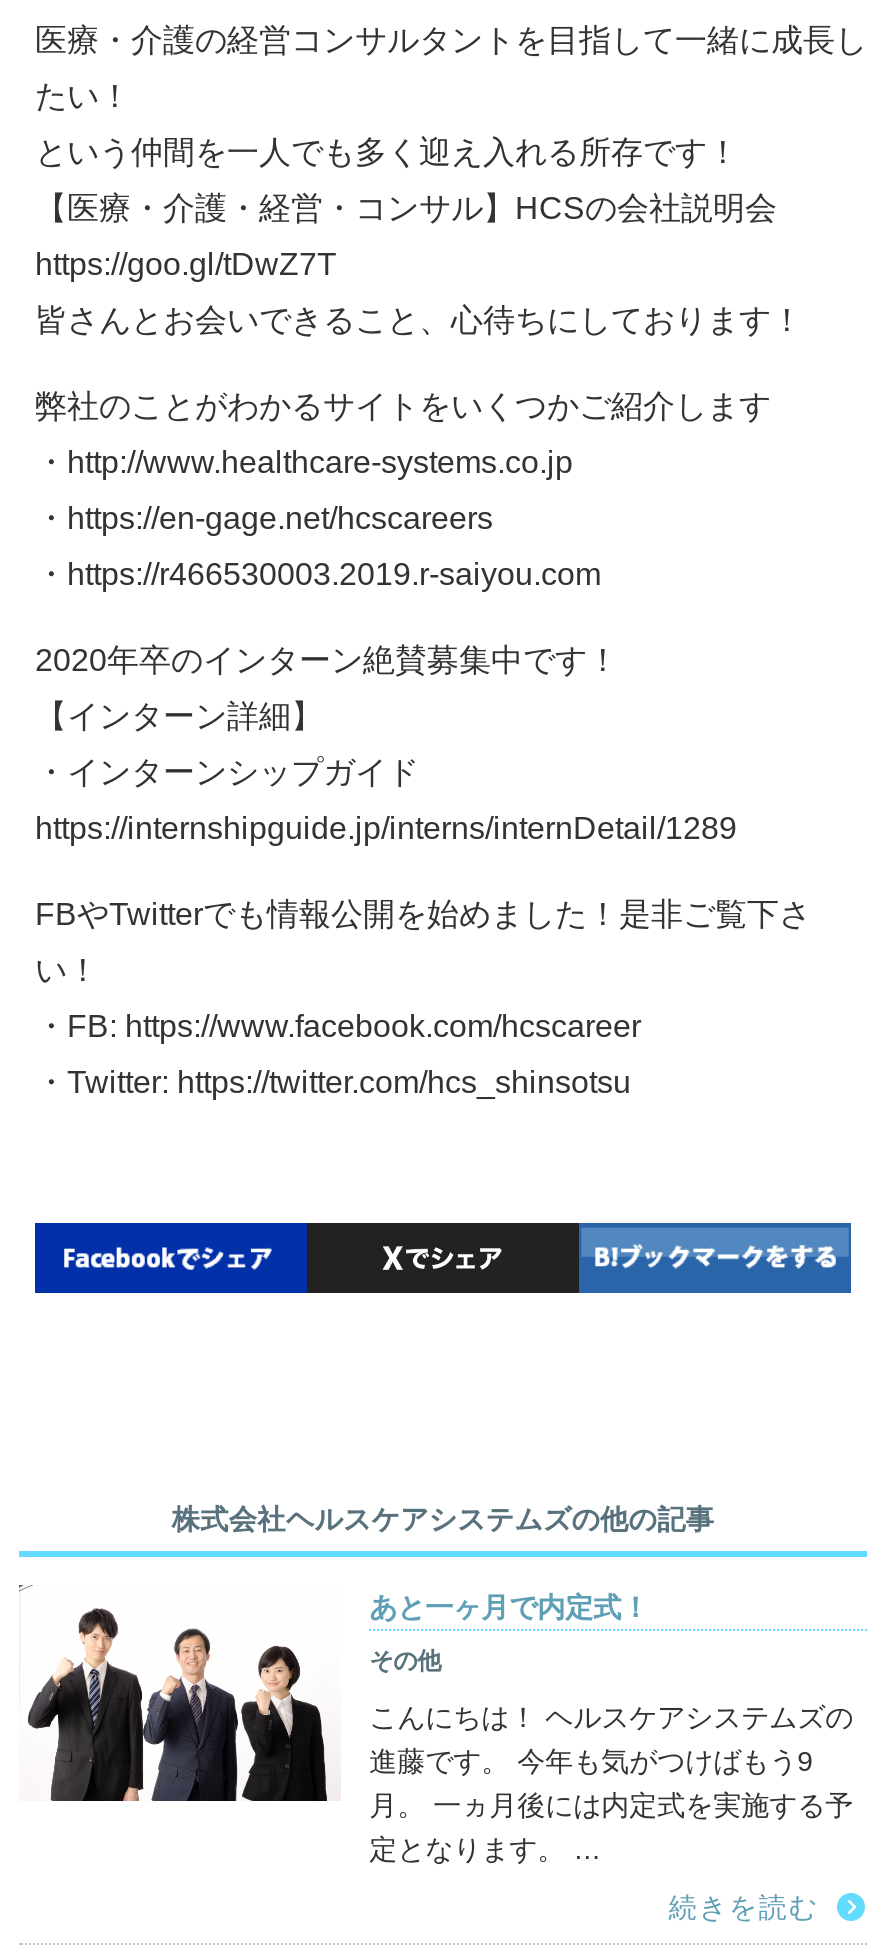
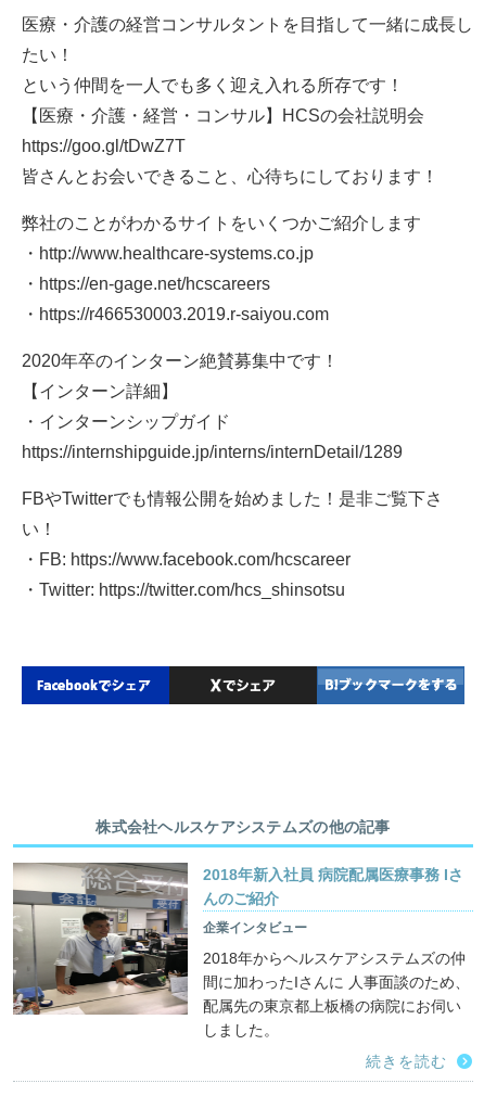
[19,1585,649,1821] [image] | あと一ヶ月で内定式！ -> [12,862,463,1016] [image] | 2018年新入社員 病院配属医療事務 Iさ | んのご紹介
[369,1648,441,1676] その他 -> [203,921,307,936] 企業インタビュー
[369,1702,853,1866] こんにちは！ ヘルスケアシステムズの | 進藤です。 今年も気がつけばもう9 | 月。 一ヵ月後には内定式を実施する予 | 定となります。 … -> [203,950,470,1039] 2018年からヘルスケアシステムズの仲 | 間に加わったIさんに 人事面談のため、 | 配属先の東京都上板橋の病院にお伺い | しました。

